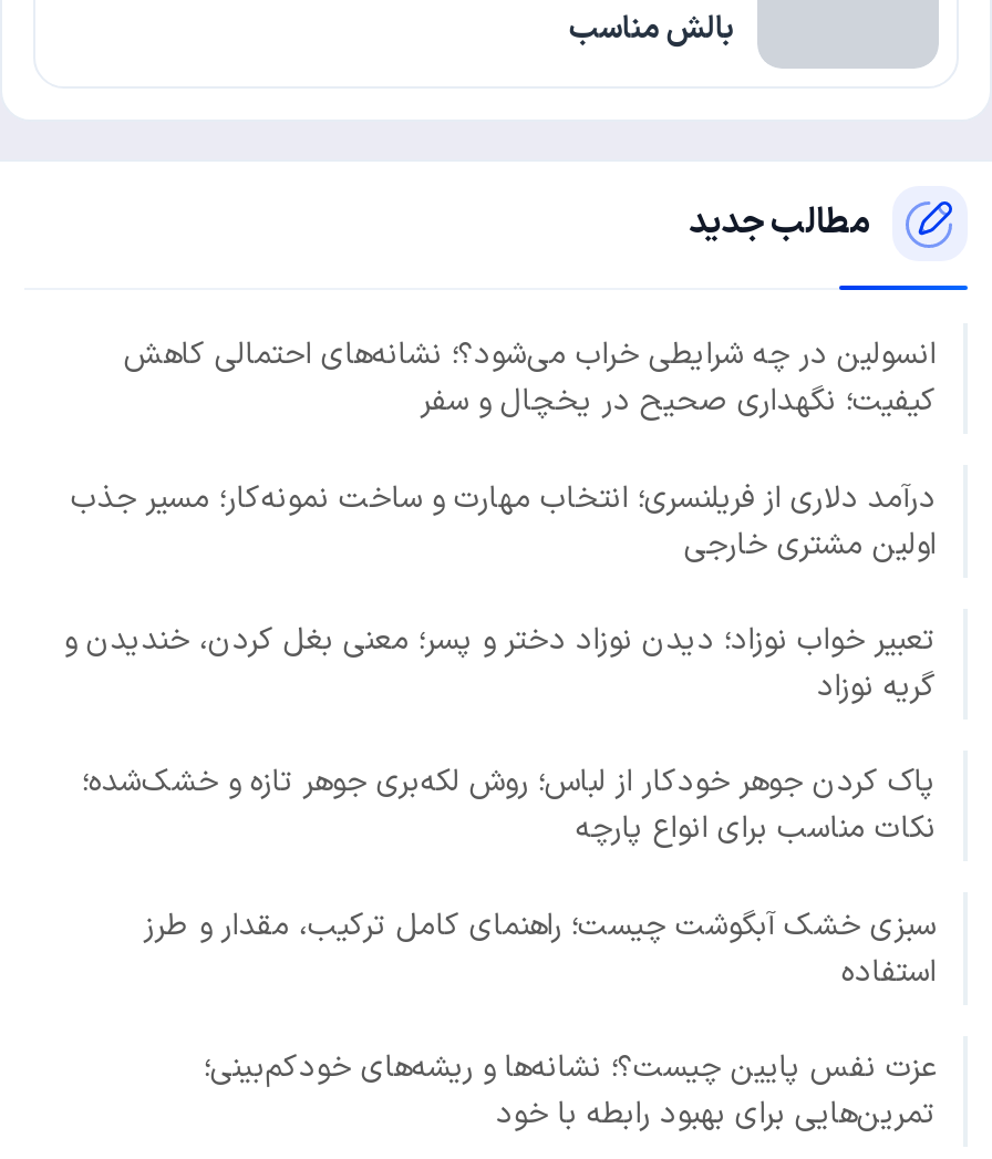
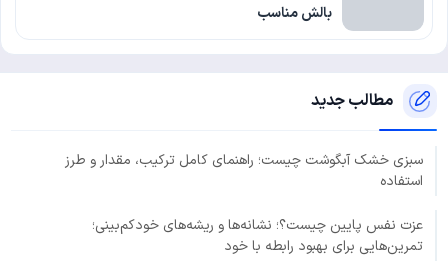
[64,332,936,853] انسولین در چه شرایطی خراب می‌شود؟؛ نشانه‌های احتمالی کاهش | کیفیت؛ نگهداری صحیح در یخچال و سفر | درآمد دلاری از فریلنسری؛ انتخاب مهارت و ساخت نمونه‌کار؛ مسیر جذب | اولین مشتری خارجی | تعبیر خواب نوزاد؛ دیدن نوزاد دختر و پسر؛ معنی بغل کردن، خندیدن و | گریه نوزاد | پاک کردن جوهر خودکار از لباس؛ روش لکه‌بری جوهر تازه و خشک‌شده؛ | نکات مناسب برای انواع پارچه -> none

